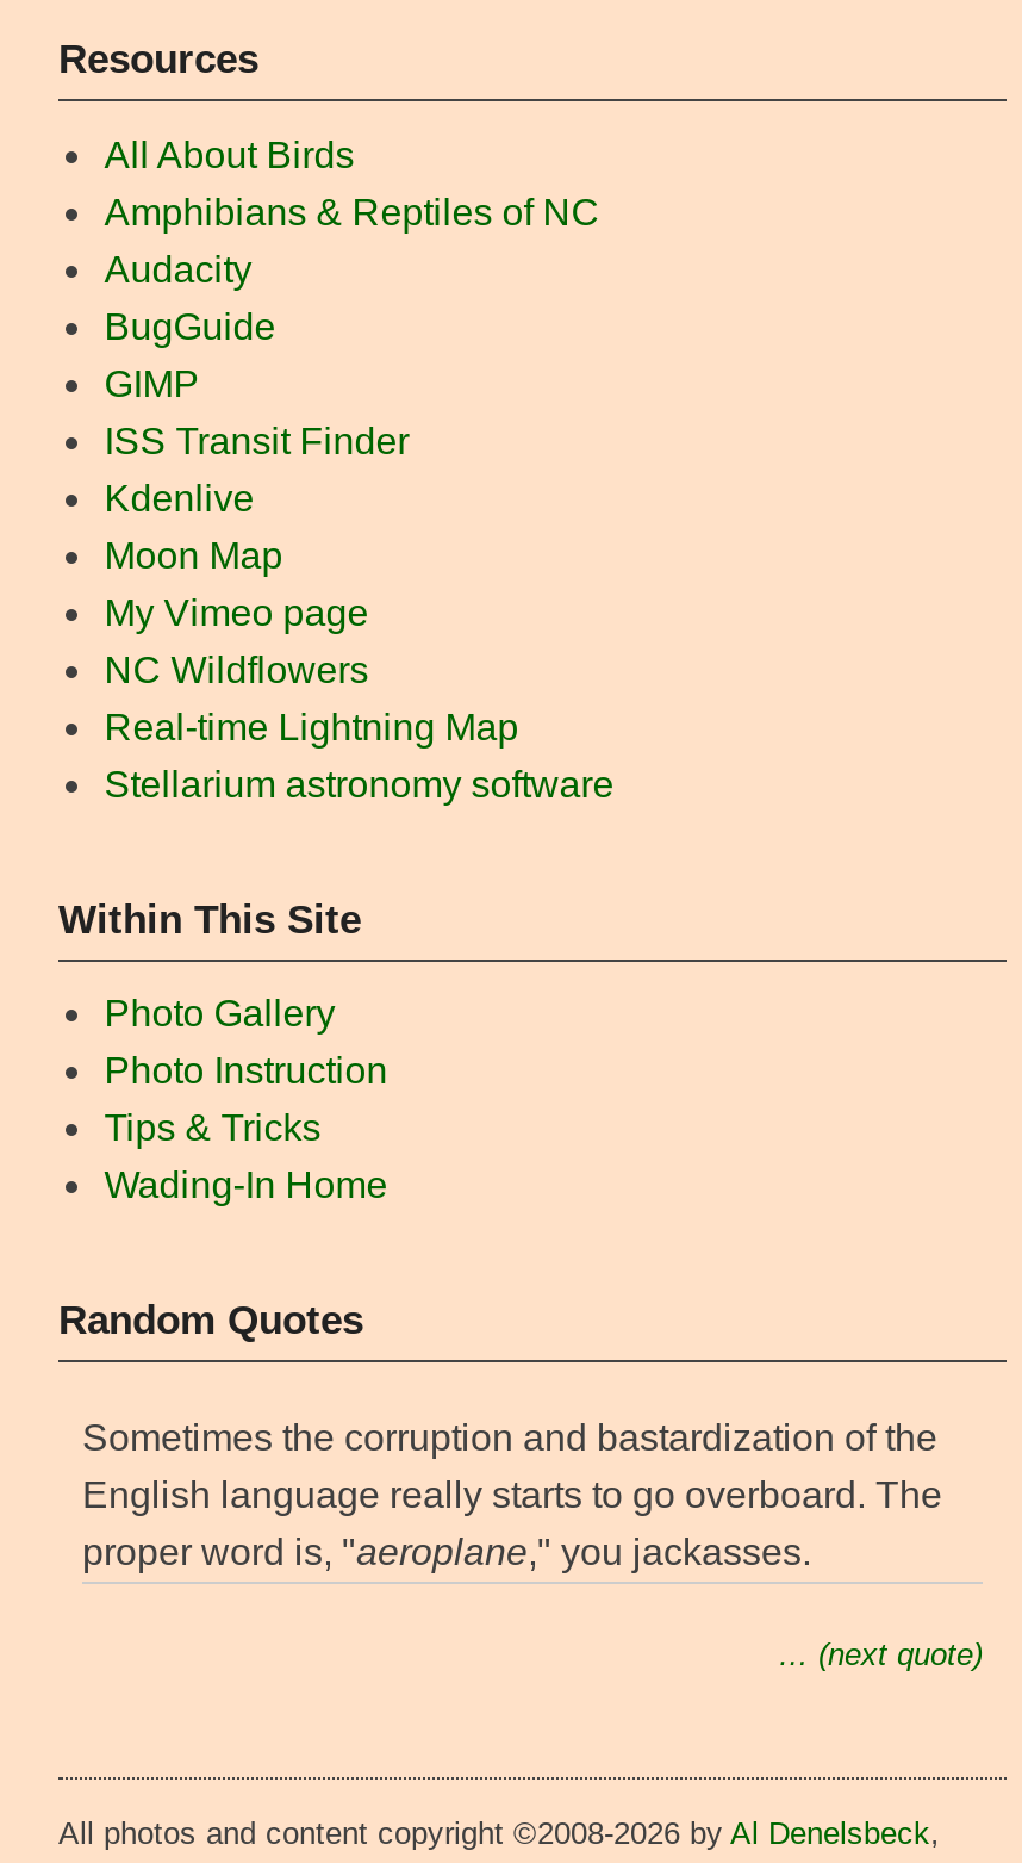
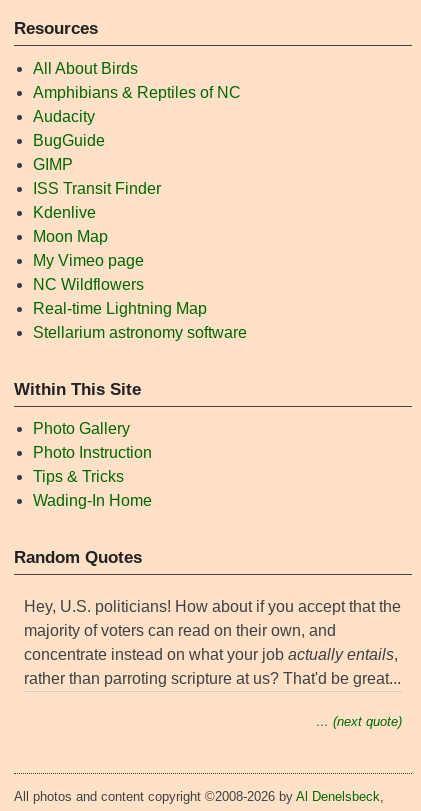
[82,1418,942,1573] Sometimes the corruption and bastardization of the | English language really starts to go overboard. The | proper word is, "aeroplane," you jackasses. -> [24,598,401,687] Hey, U.S. politicians! How about if you accept that the | majority of voters can read on their own, and | concentrate instead on what your job actually entails, | rather than parroting scripture at us? That'd be great...

